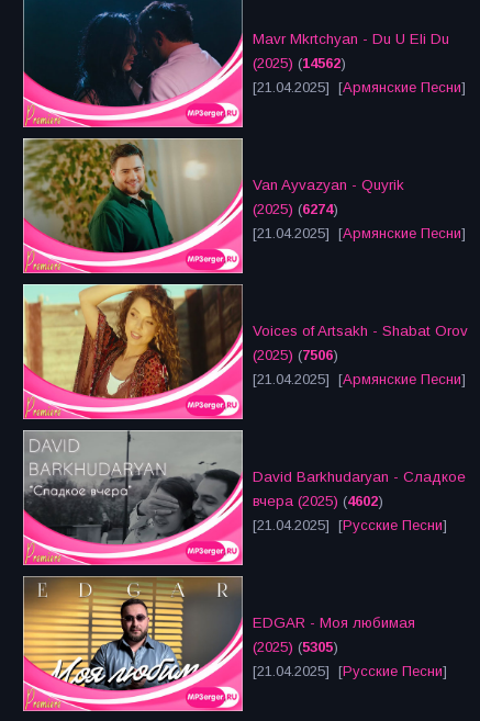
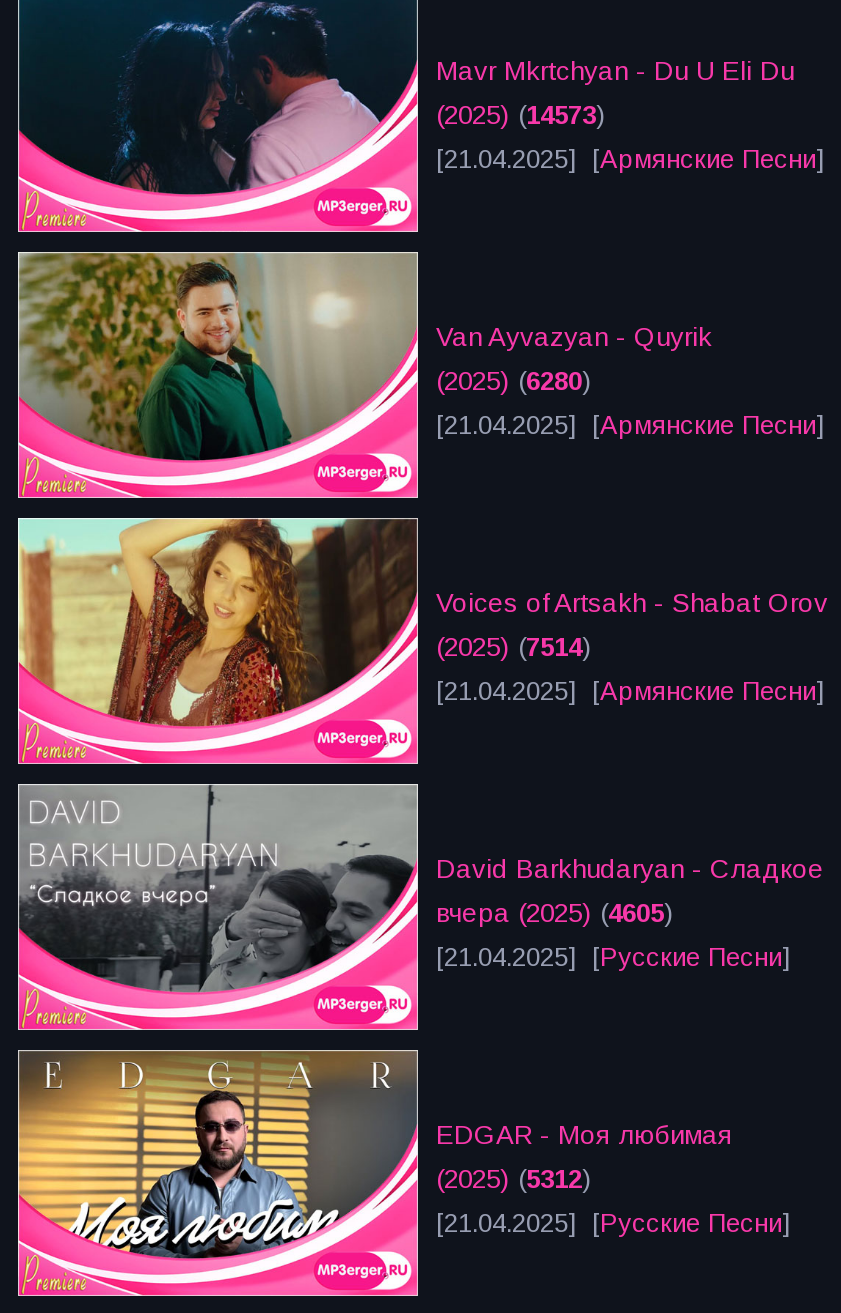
[253,55,346,72] (2025) (14562) -> [436,101,606,131] (2025) (14573)
[253,201,338,218] (2025) (6274) -> [436,367,592,397] (2025) (6280)
[253,347,338,364] (2025) (7506) -> [436,633,592,663] (2025) (7514)
[253,493,383,510] вчера (2025) (4602) -> [436,899,674,929] вчера (2025) (4605)
[253,639,338,655] (2025) (5305) -> [436,1165,592,1195] (2025) (5312)

